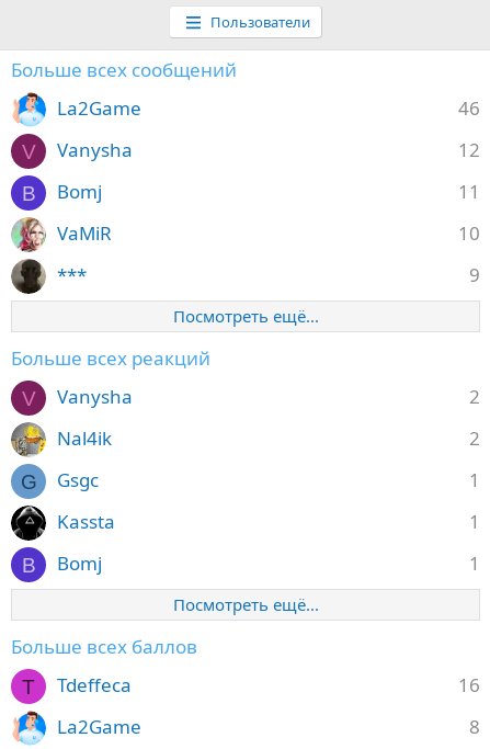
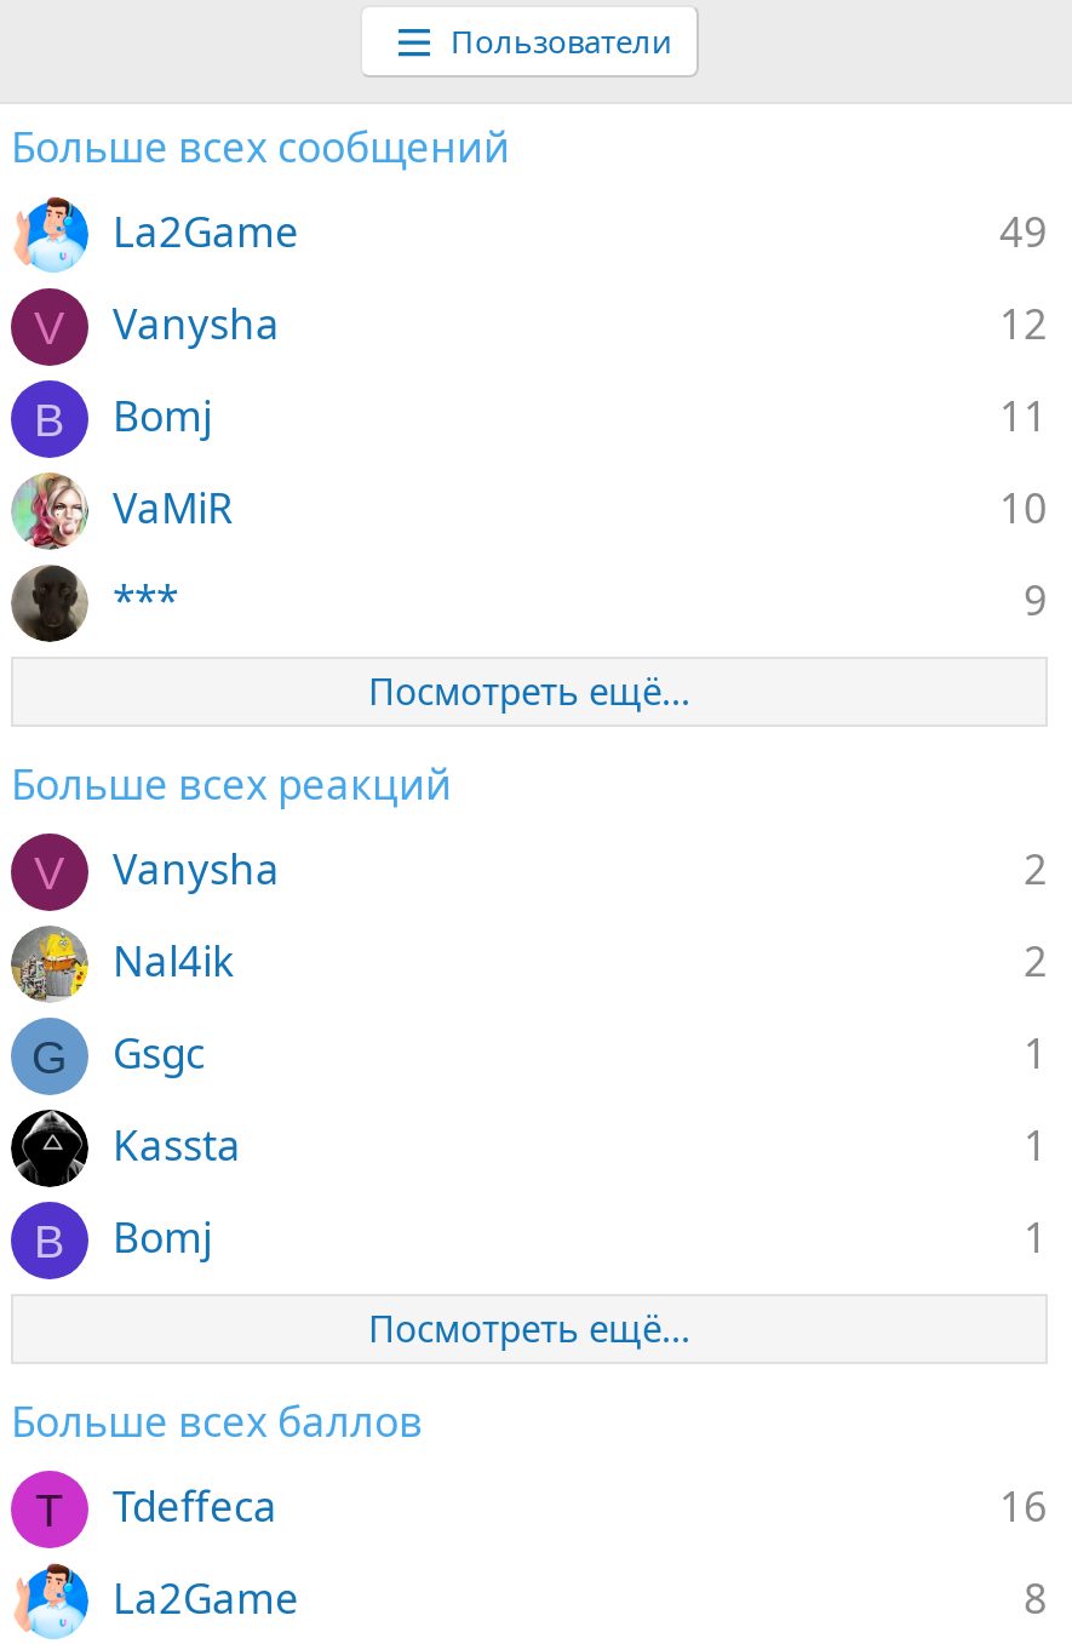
[458,96,480,121] 46 -> [999,204,1048,260] 49

